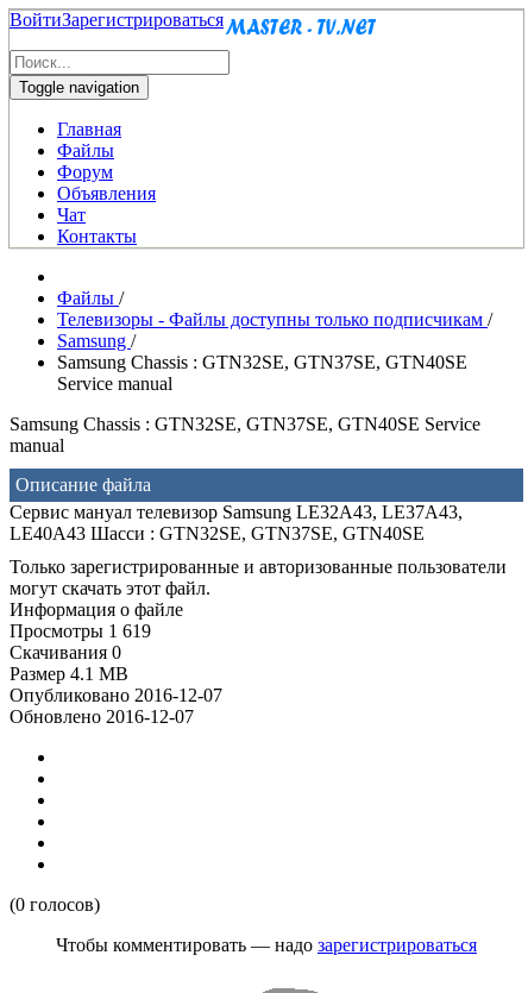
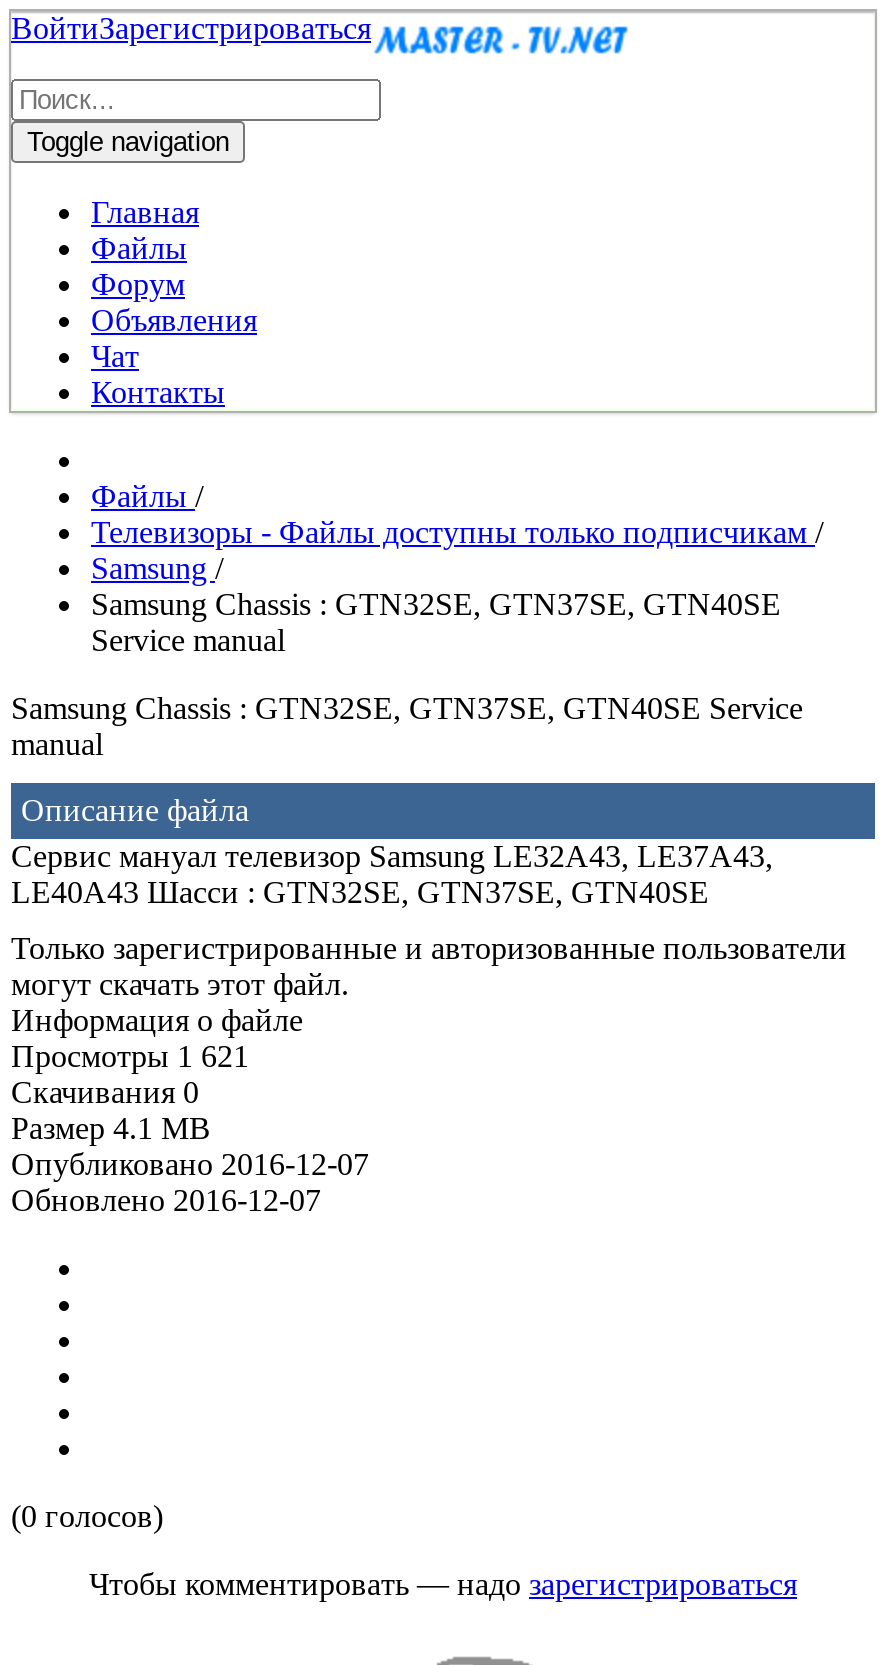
[10,621,151,641] Просмотры 1 619 -> [11,1039,249,1073] Просмотры 1 621

